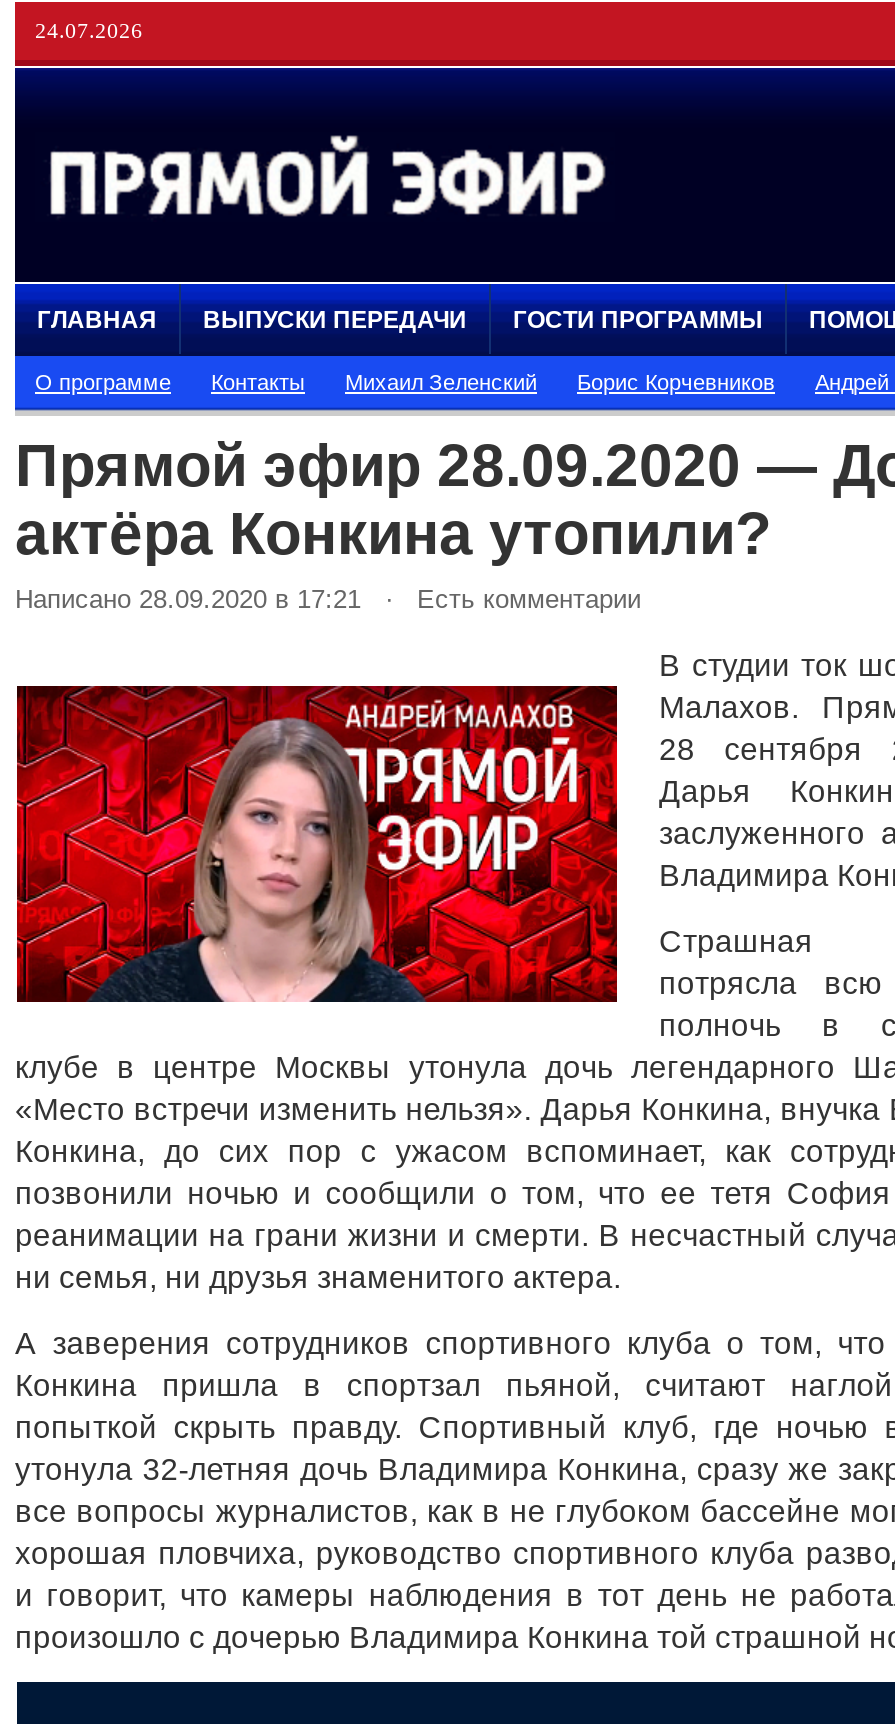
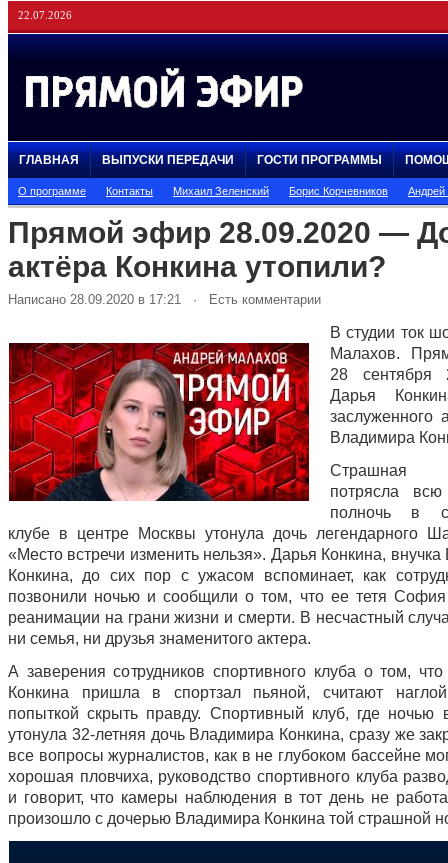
[35,18,143,42] 24.07.2026 -> [18,9,72,21] 22.07.2026

